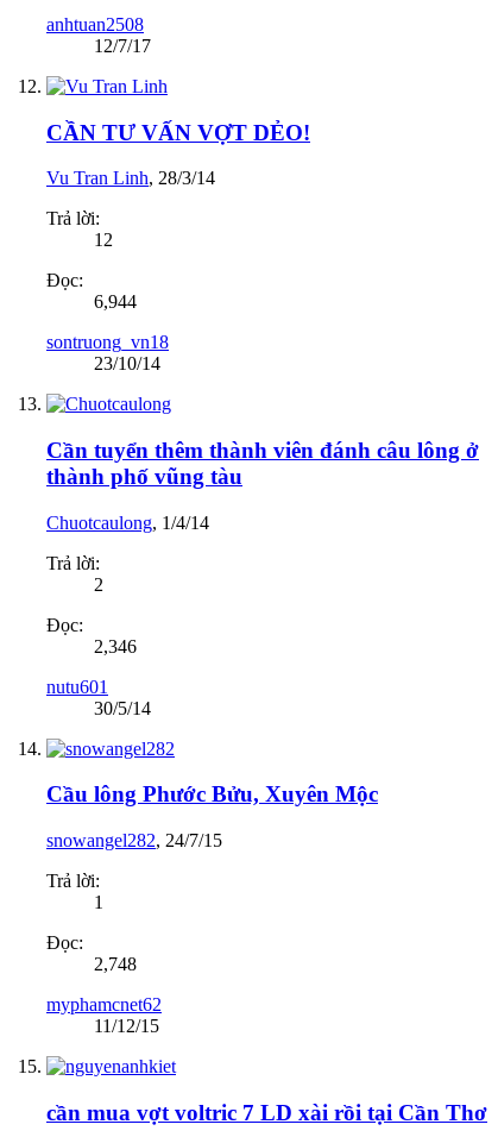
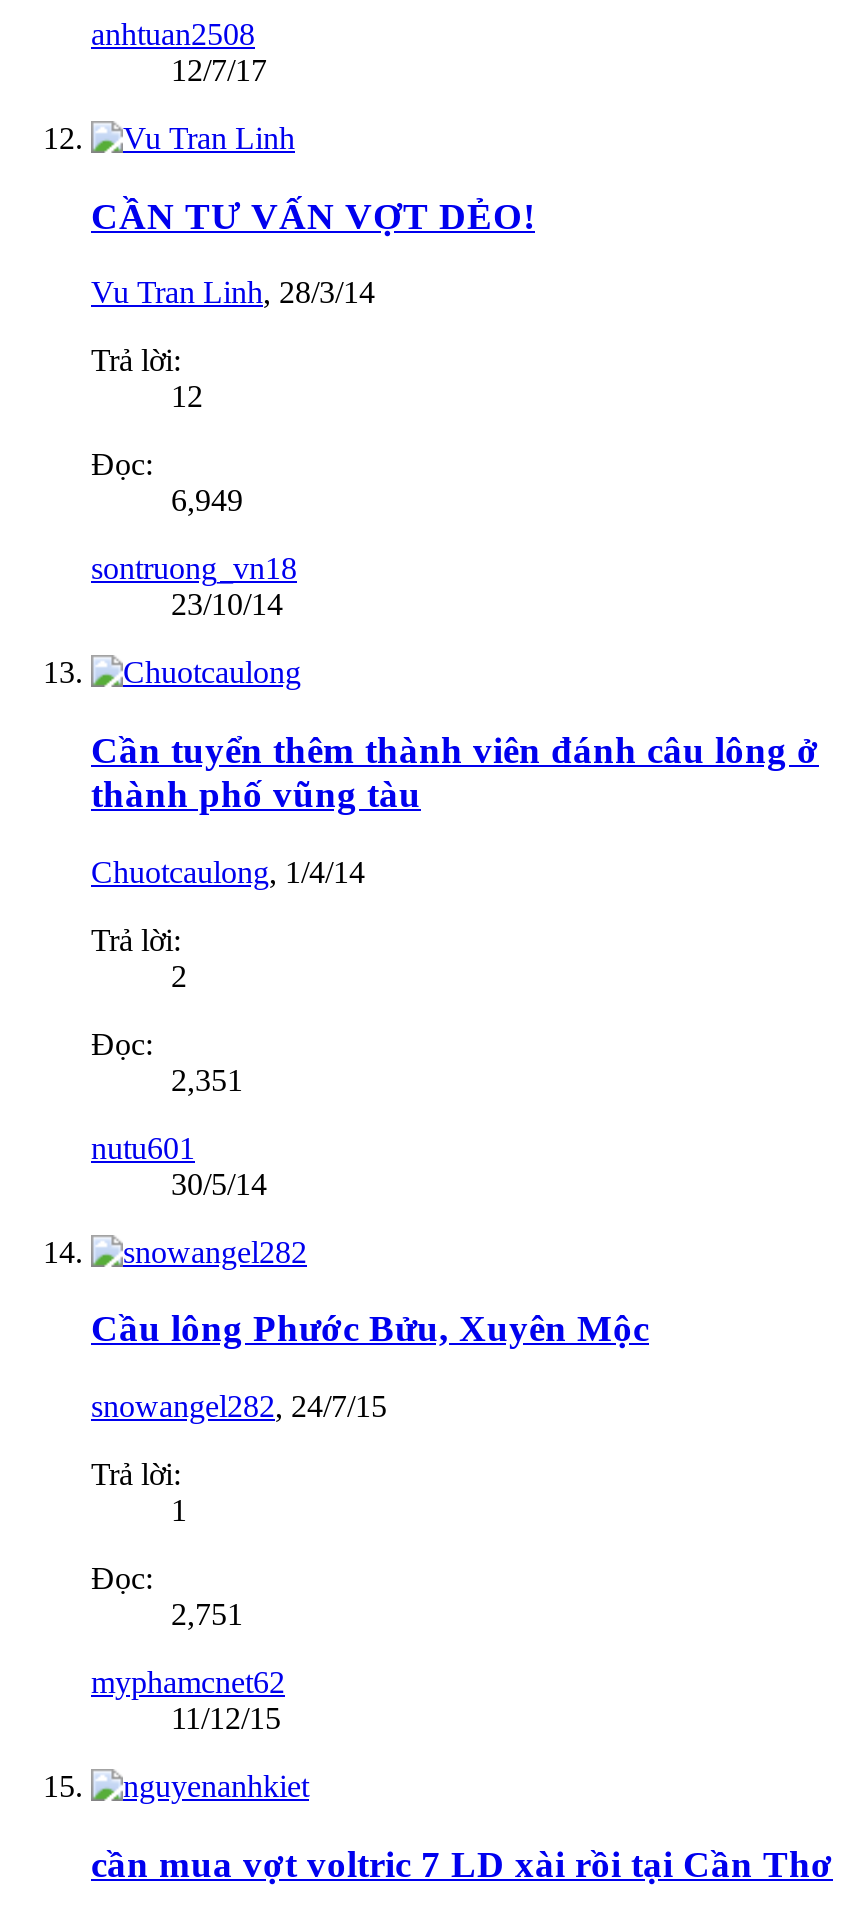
[94,292,137,312] 6,944 -> [171,484,243,518] 6,949
[94,636,137,656] 2,346 -> [171,1062,243,1096] 2,351
[94,954,137,974] 2,748 -> [171,1597,243,1631] 2,751

